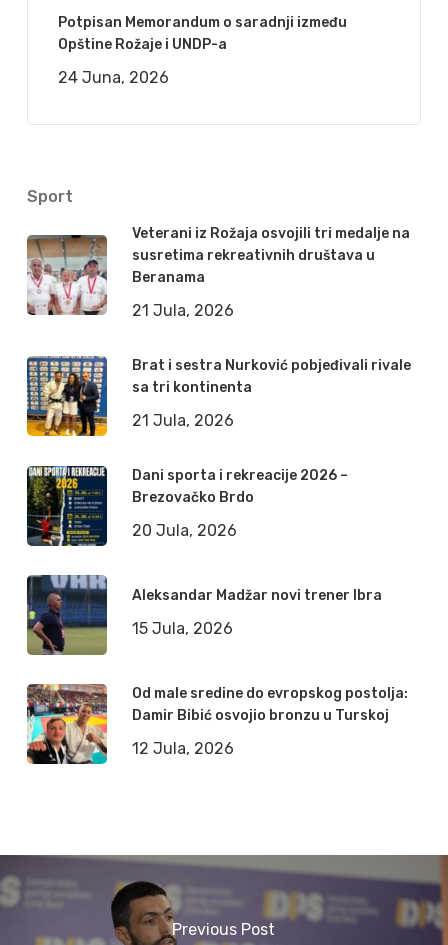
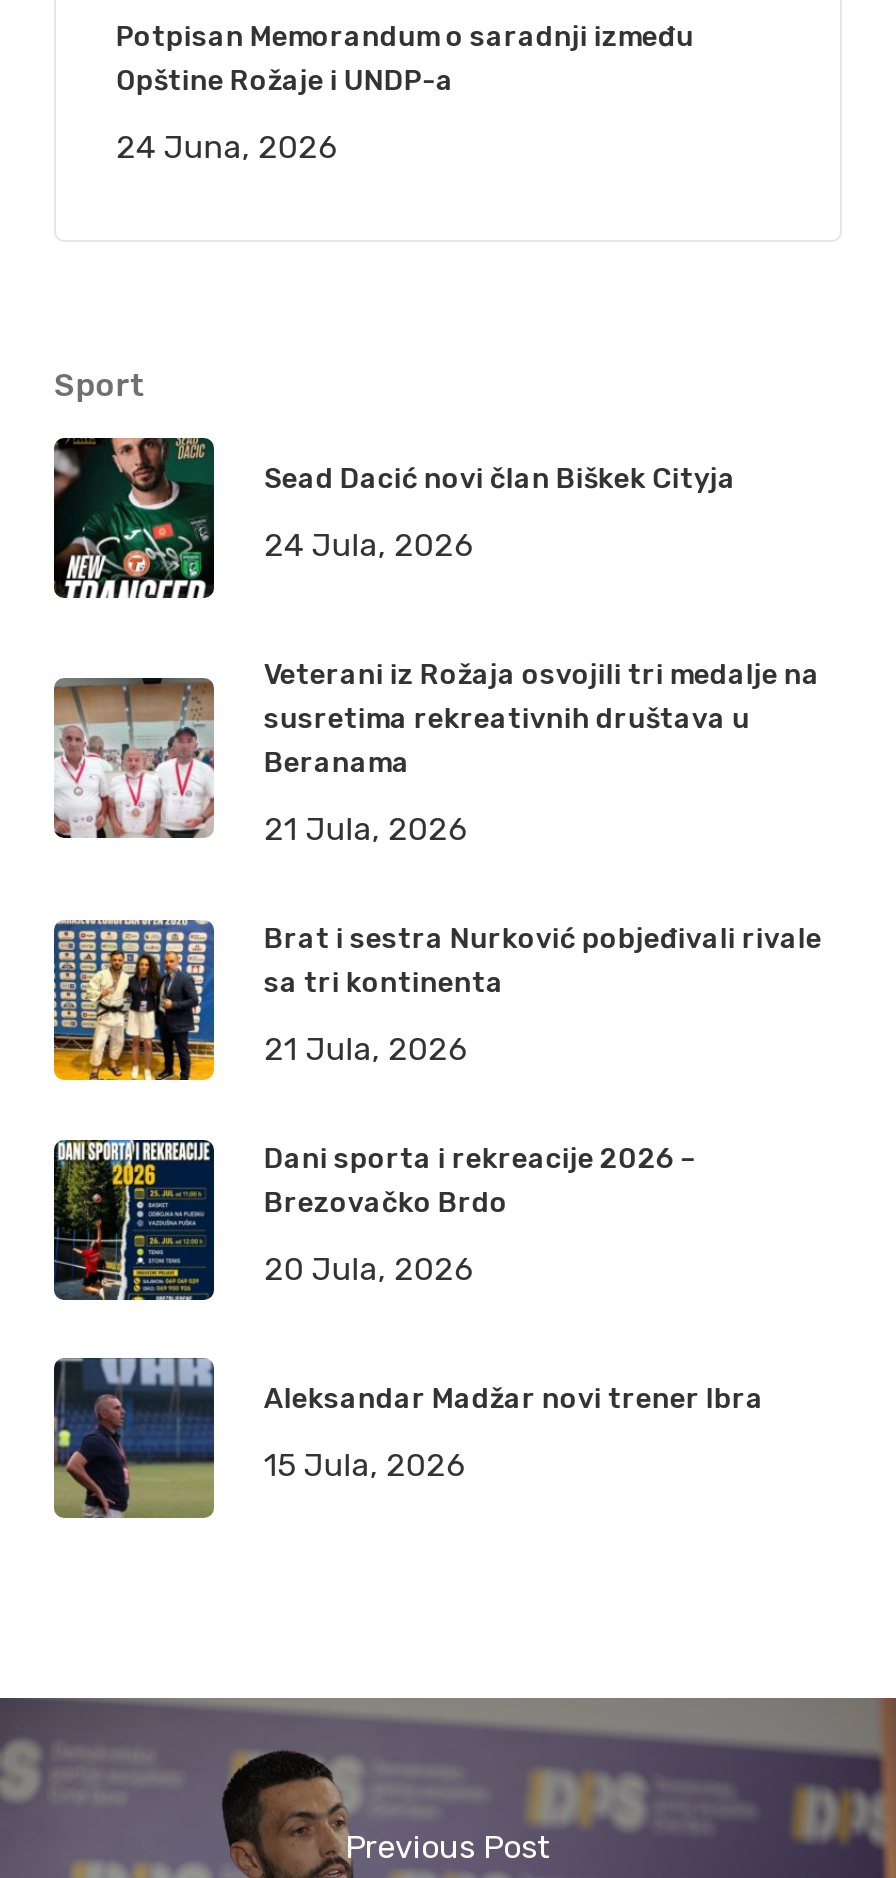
none -> [52,436,736,600] [image] | Sead Dacić novi član Biškek Cityja | 24 Jula, 2026
moved [25,225,411,638] -> [50,658,822,1484]: [image] | Veterani iz Rožaja osvojili tri medalje na | susretima rekreativnih društava u | ... | Aleksandar Madžar novi trener Ibra | 15 Jula, 2026
[26,683,408,765] [image] | Od male sredine do evropskog postolja: | Damir Bibić osvojio bronzu u Turskoj | 12 Jula, 2026 -> none

